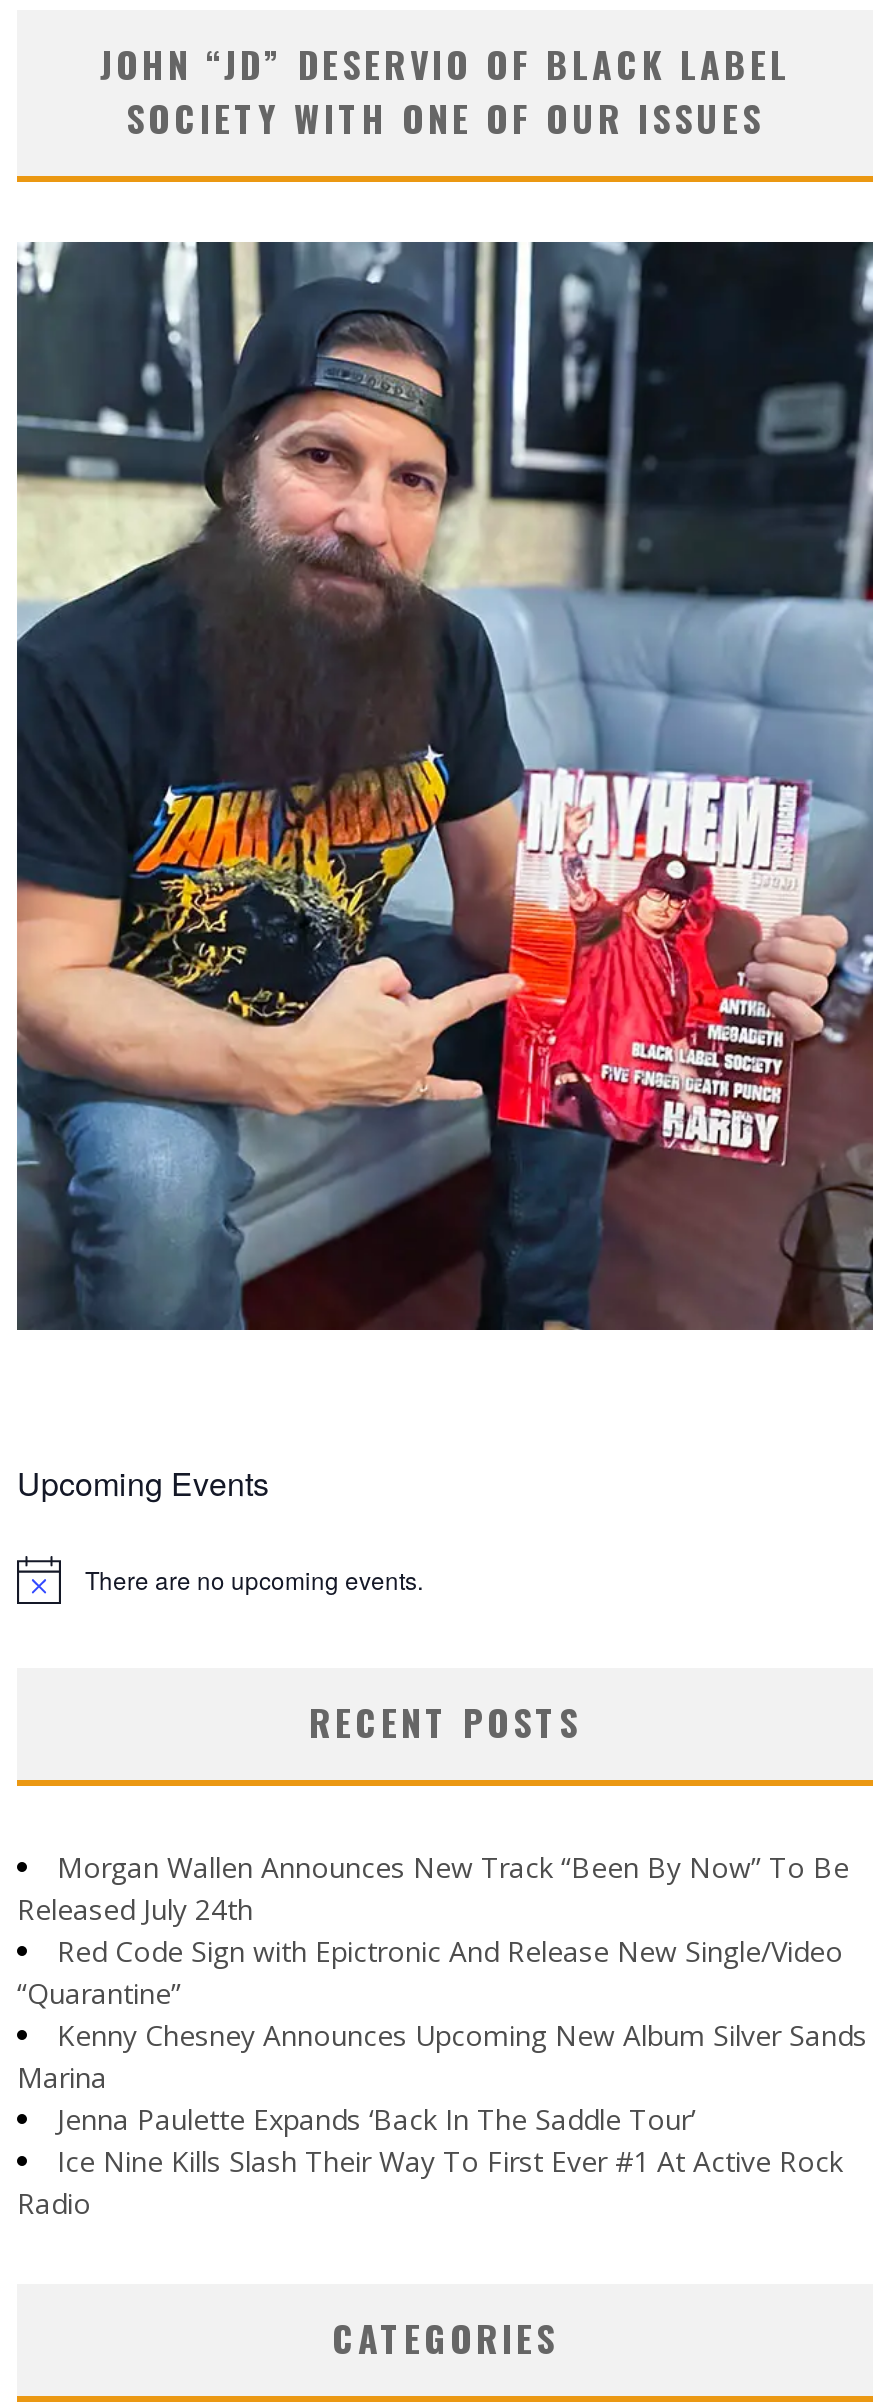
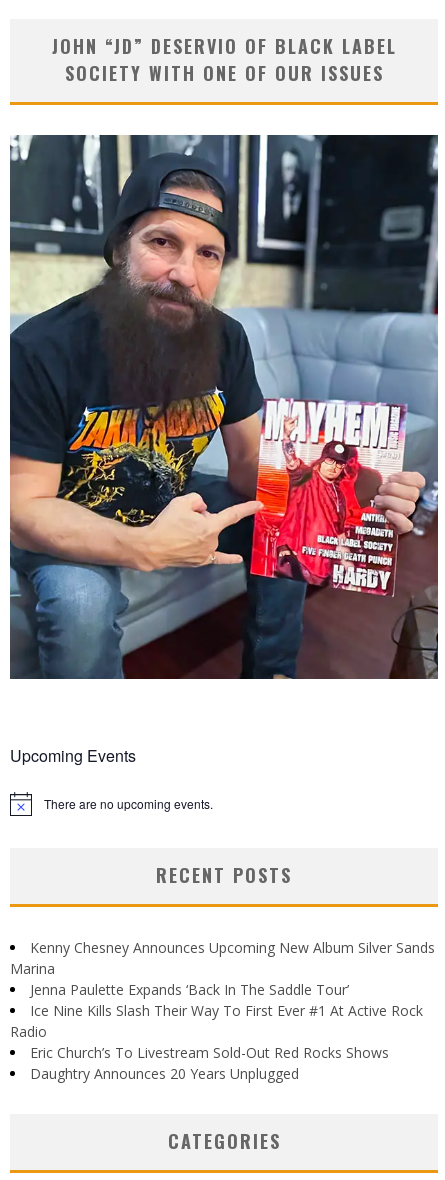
[17,1848,849,2012] Morgan Wallen Announces New Track “Been By Now” To Be | Released July 24th | Red Code Sign with Epictronic And Release New Single/Video | “Quarantine” -> none
moved [17,2016,867,2222] -> [10,938,435,1041]: Kenny Chesney Announces Upcoming New Album Silver Sands | Marina | Jenna Paulette Expands ‘Back In The Saddle Tour’ | Ice Nine Kills Slash Their Way To First Ever #1 At Active Rock | Radio
none -> [30,1043,389,1083] Eric Church’s To Livestream Sold-Out Red Rocks Shows | Daughtry Announces 20 Years Unplugged

